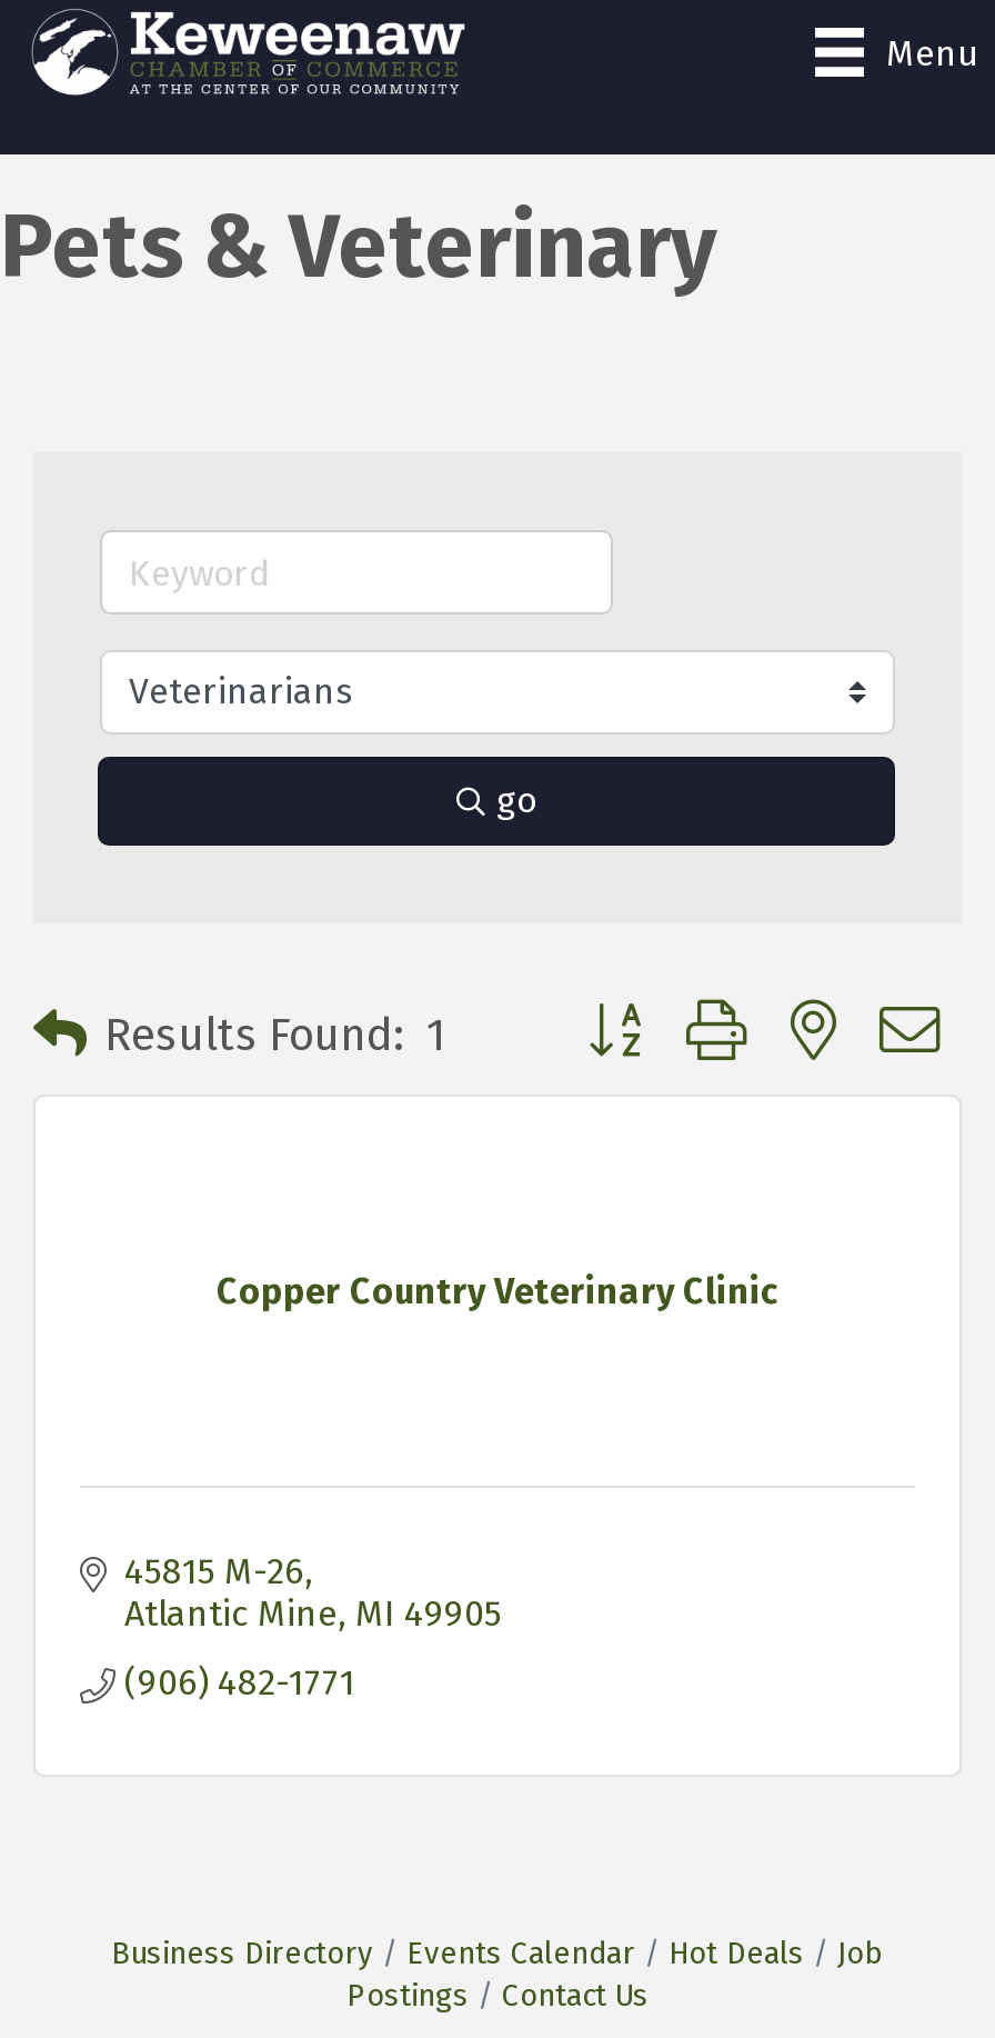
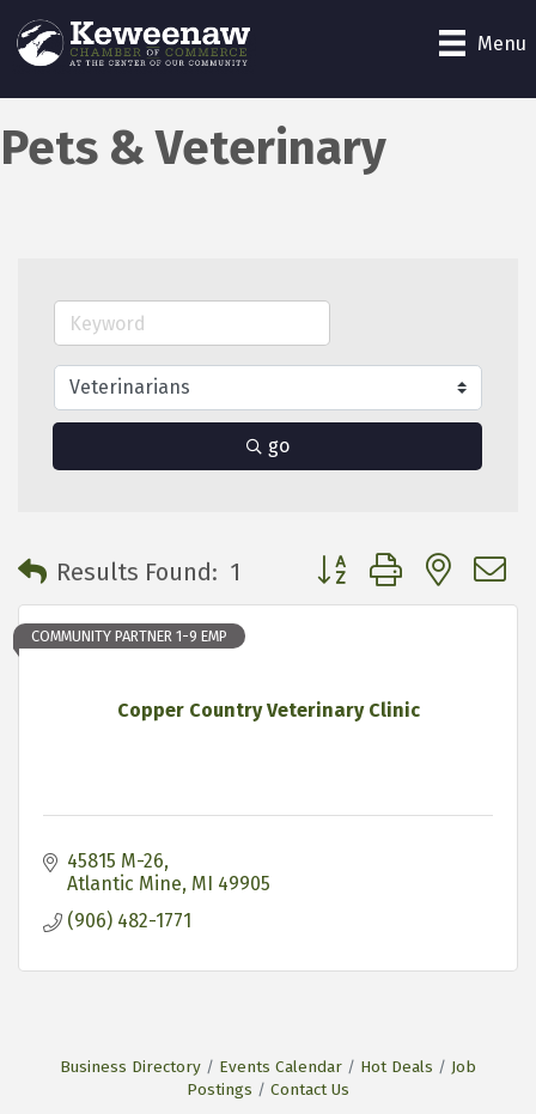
none -> [31,627,227,645] COMMUNITY PARTNER 1-9 EMP

